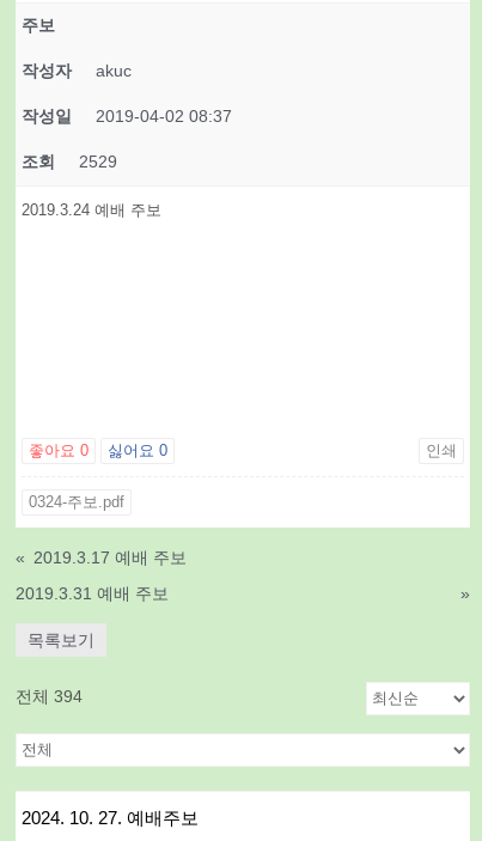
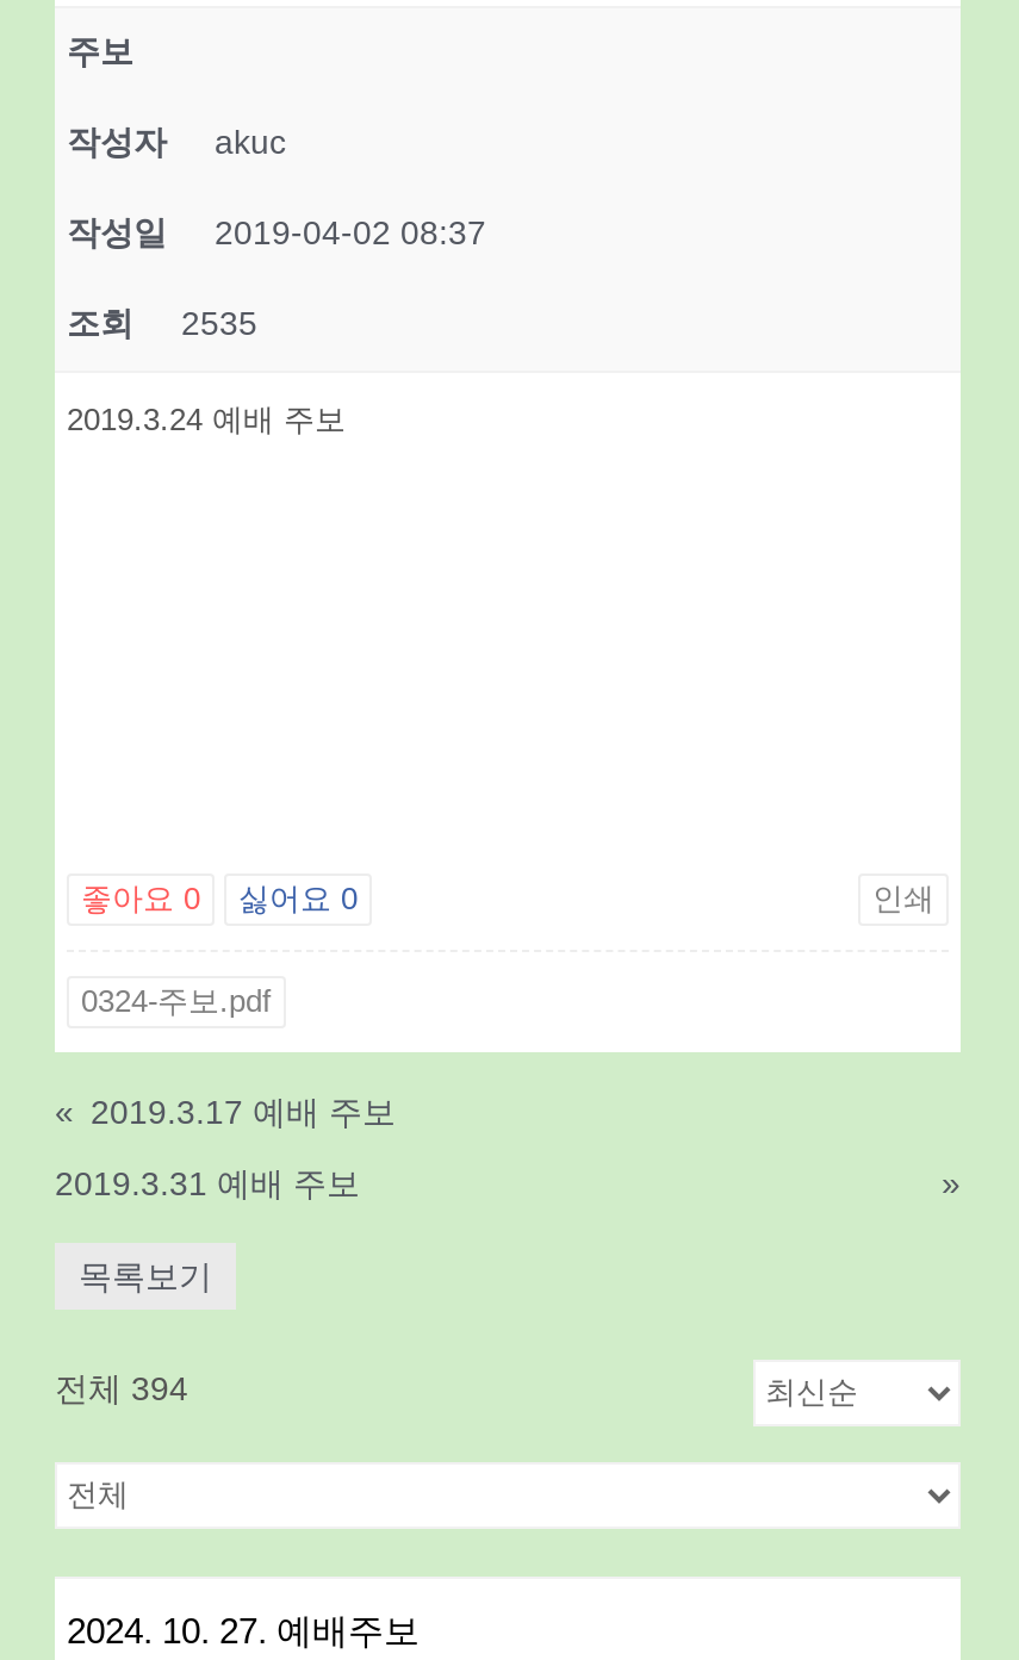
[22,152,117,171] 조회 2529 -> [67,302,257,340] 조회 2535

